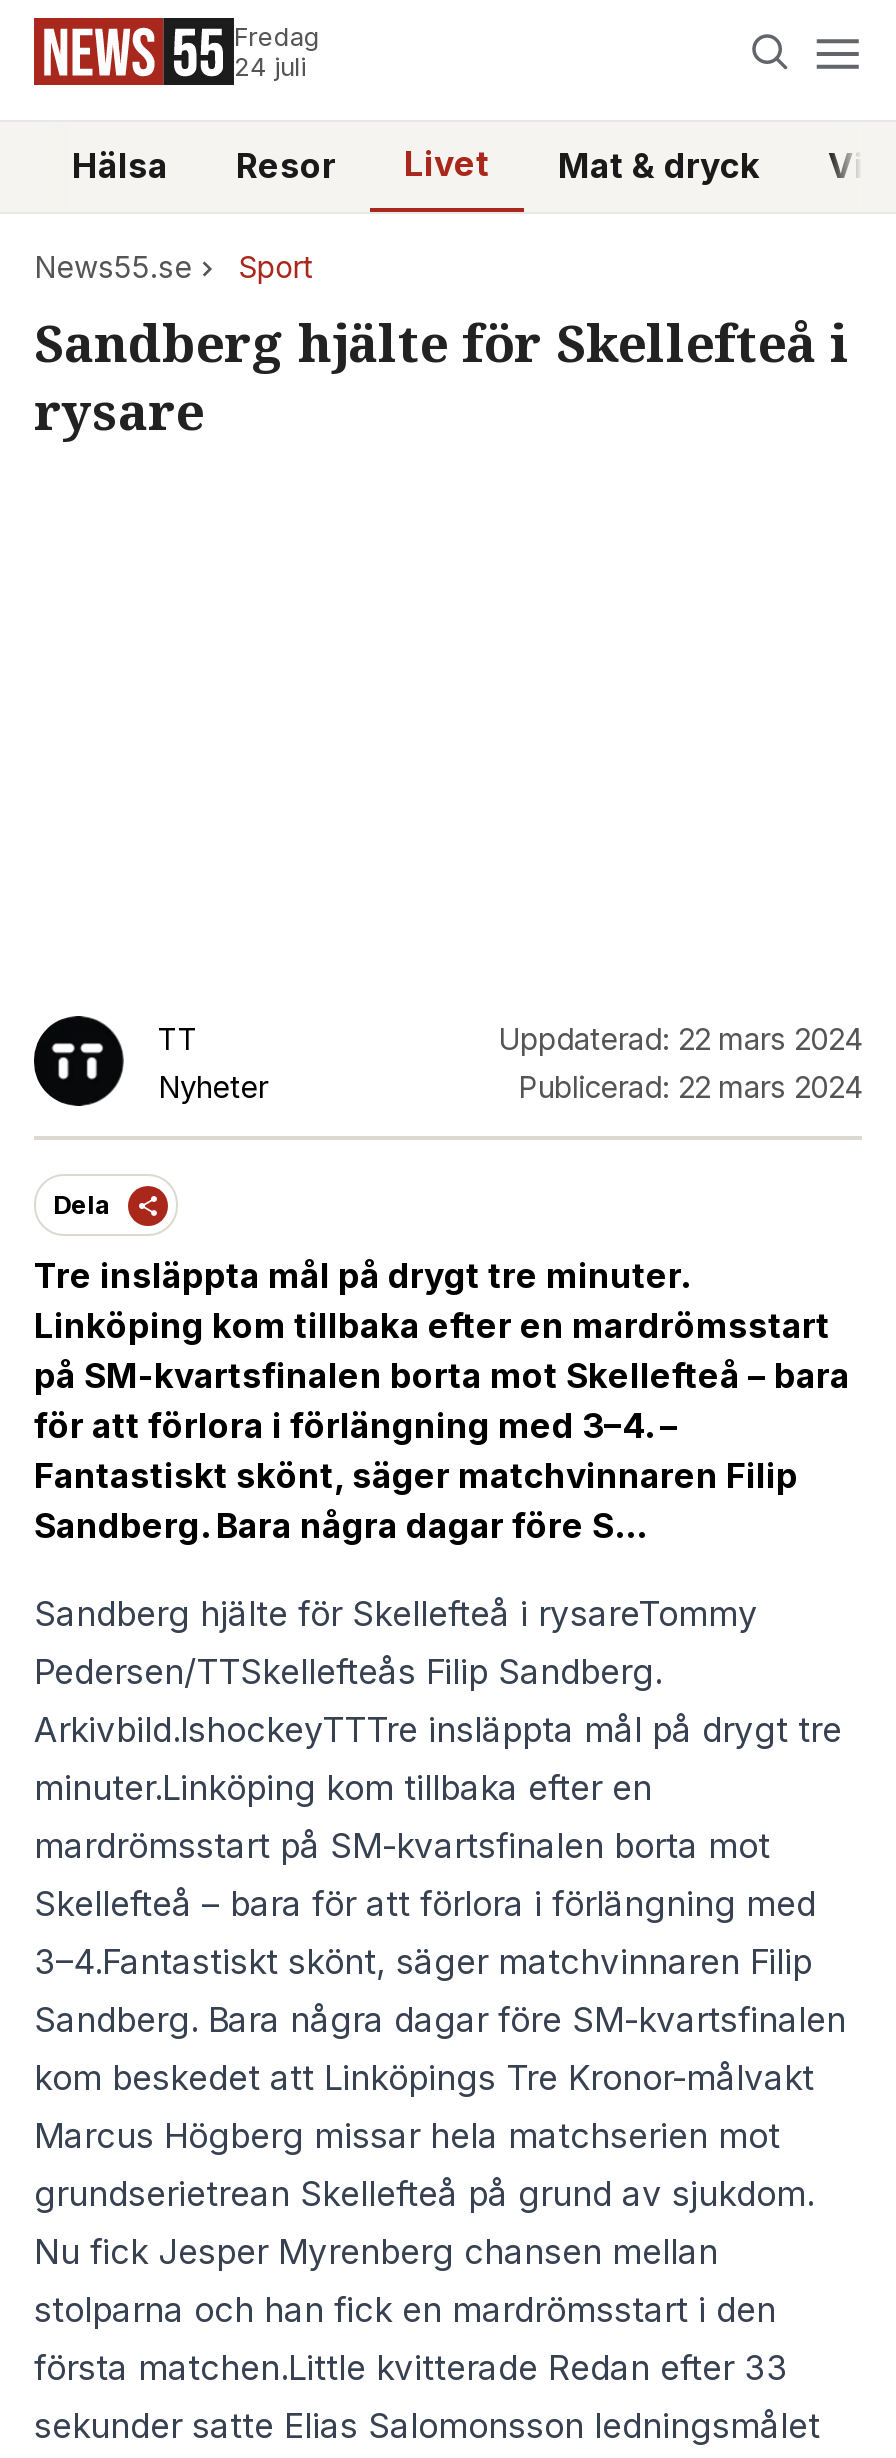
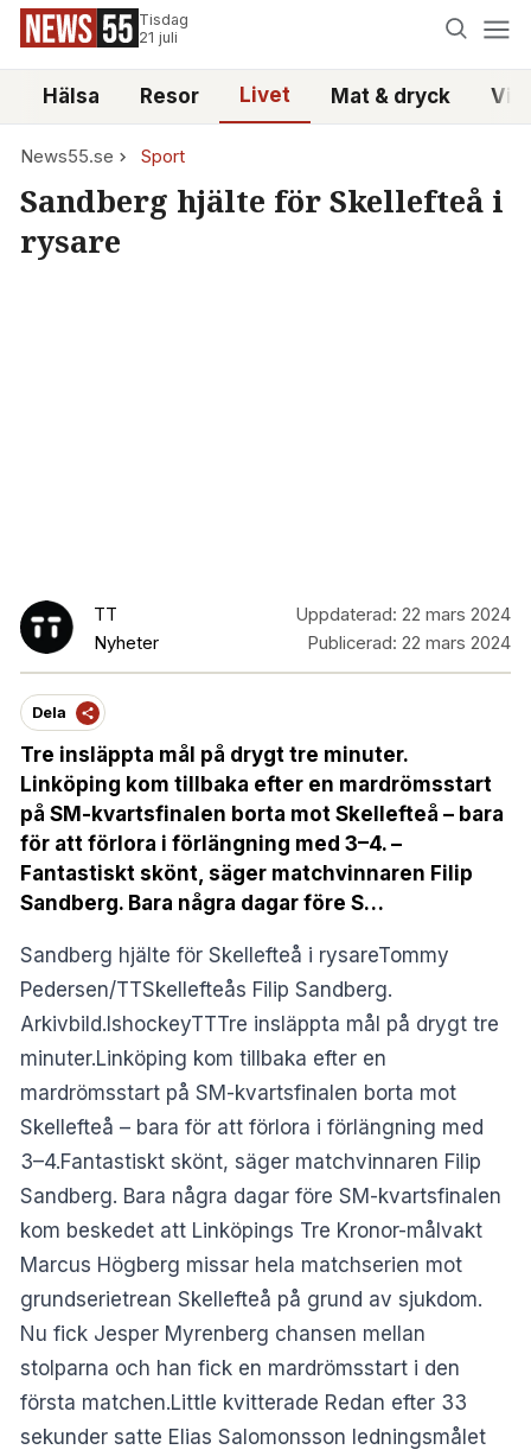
[234,22,320,82] Fredag | 24 juli -> [139,11,188,46] Tisdag | 21 juli

